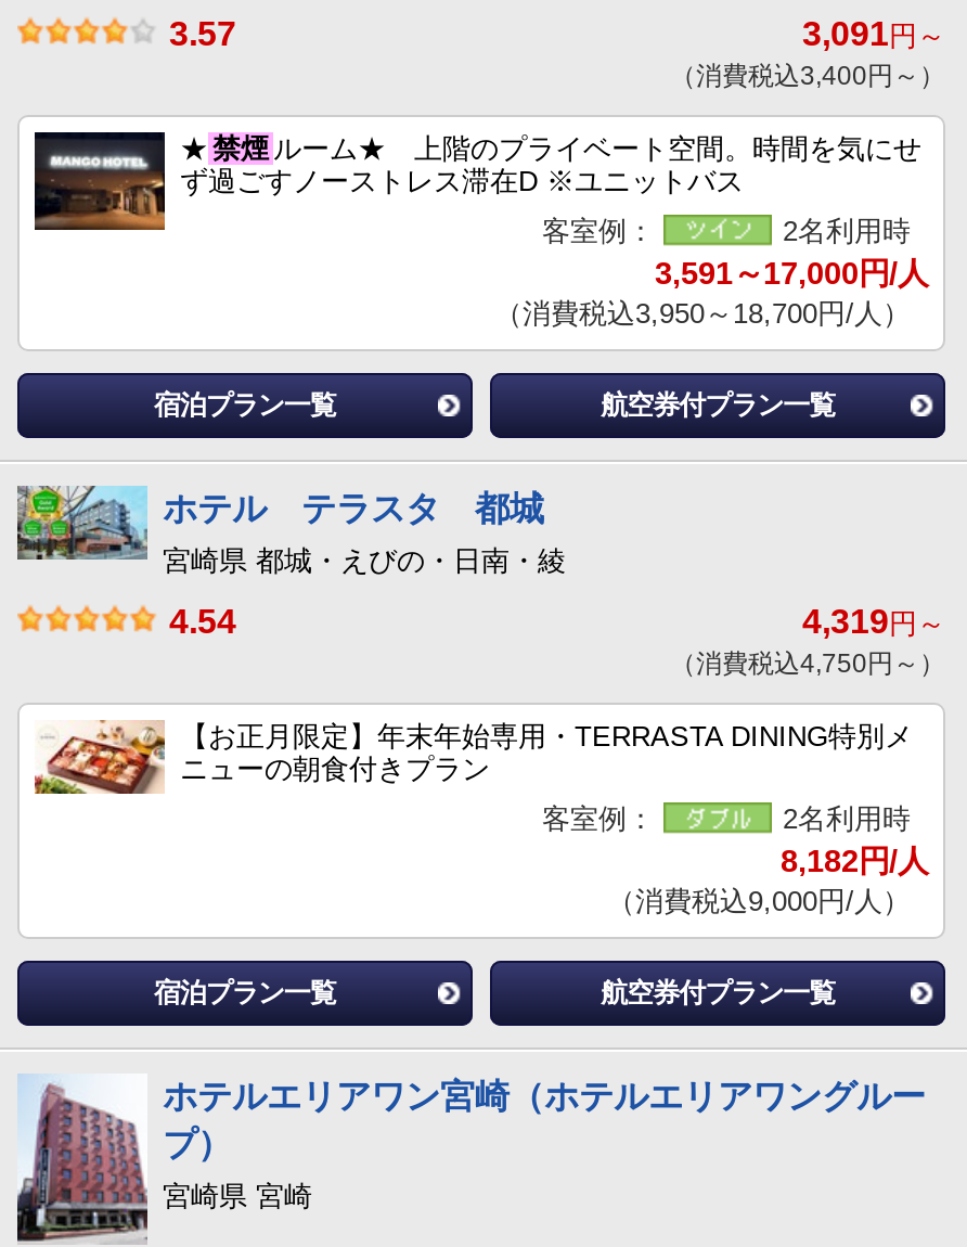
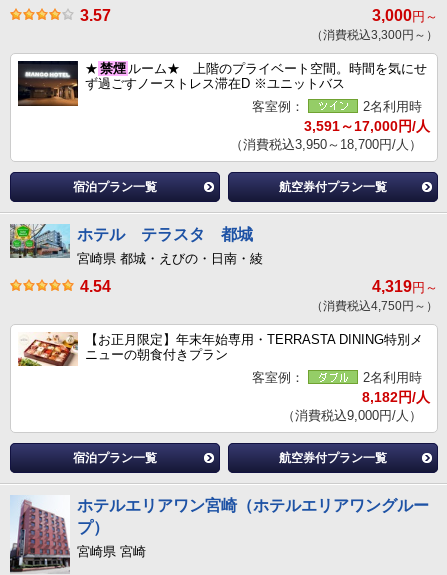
[802,15,945,52] 3,091円～ -> [372,7,438,24] 3,000円～
[670,61,945,91] （消費税込3,400円～） -> [311,28,438,42] （消費税込3,300円～）

